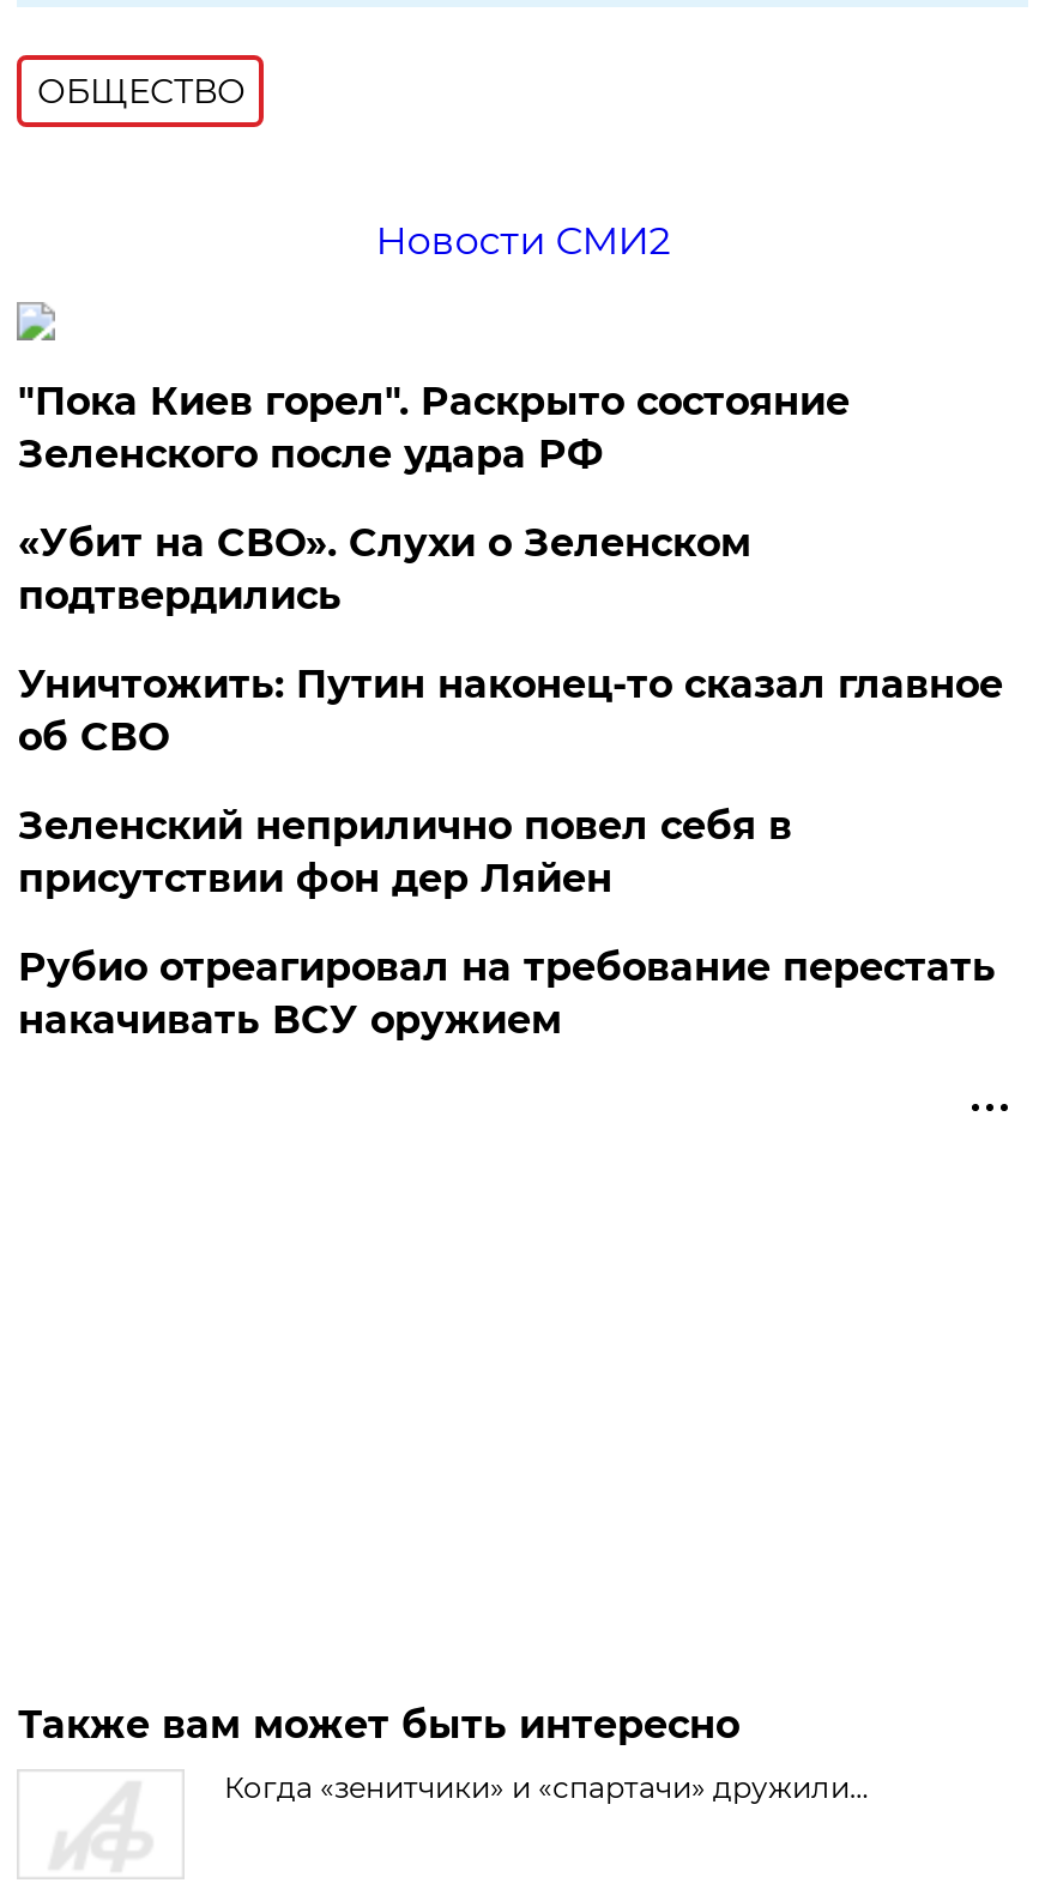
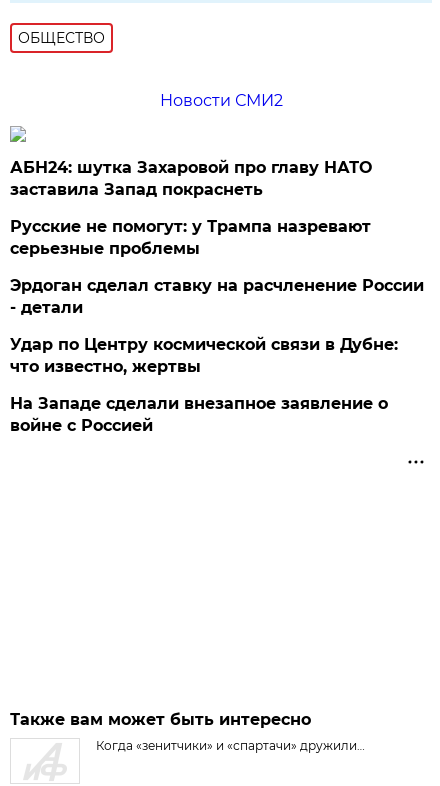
[18,379,849,477] "Пока Киев горел". Раскрыто состояние | Зеленского после удара РФ -> [10,158,372,199] АБН24: шутка Захаровой про главу НАТО | заставила Запад покраснеть
[18,520,751,618] «Убит на СВО». Слухи о Зеленском | подтвердились -> [10,217,371,258] Русские не помогут: у Трампа назревают | серьезные проблемы
[18,662,1003,760] Уничтожить: Путин наконец-то сказал главное | об СВО -> [10,276,424,317] Эрдоган сделал ставку на расчленение России | - детали
[18,803,792,901] Зеленский неприлично повел cебя в | присутствии фон дер Ляйен -> [10,335,398,376] Удар по Центру космической связи в Дубне: | что известно, жертвы
[18,944,996,1043] Рубио отреагировал на требование перестать | накачивать ВСУ оружием -> [10,394,388,435] На Западе сделали внезапное заявление о | войне с Россией

